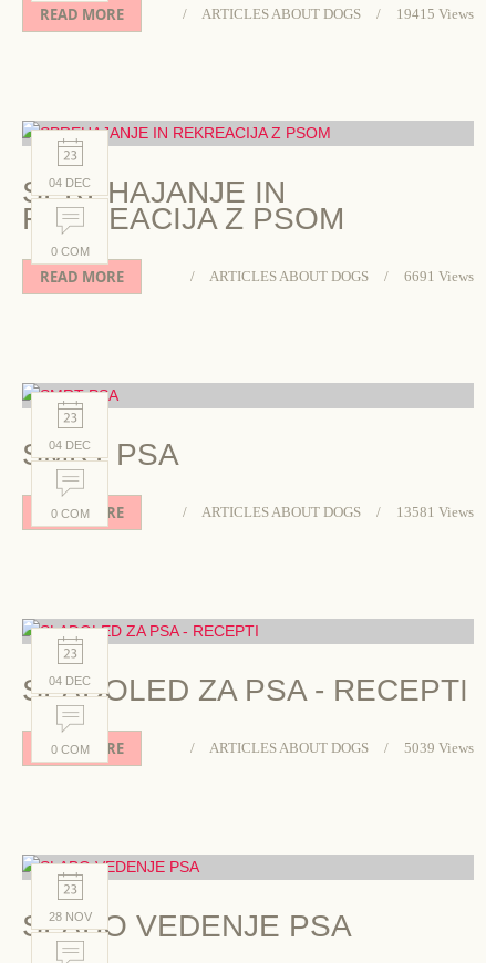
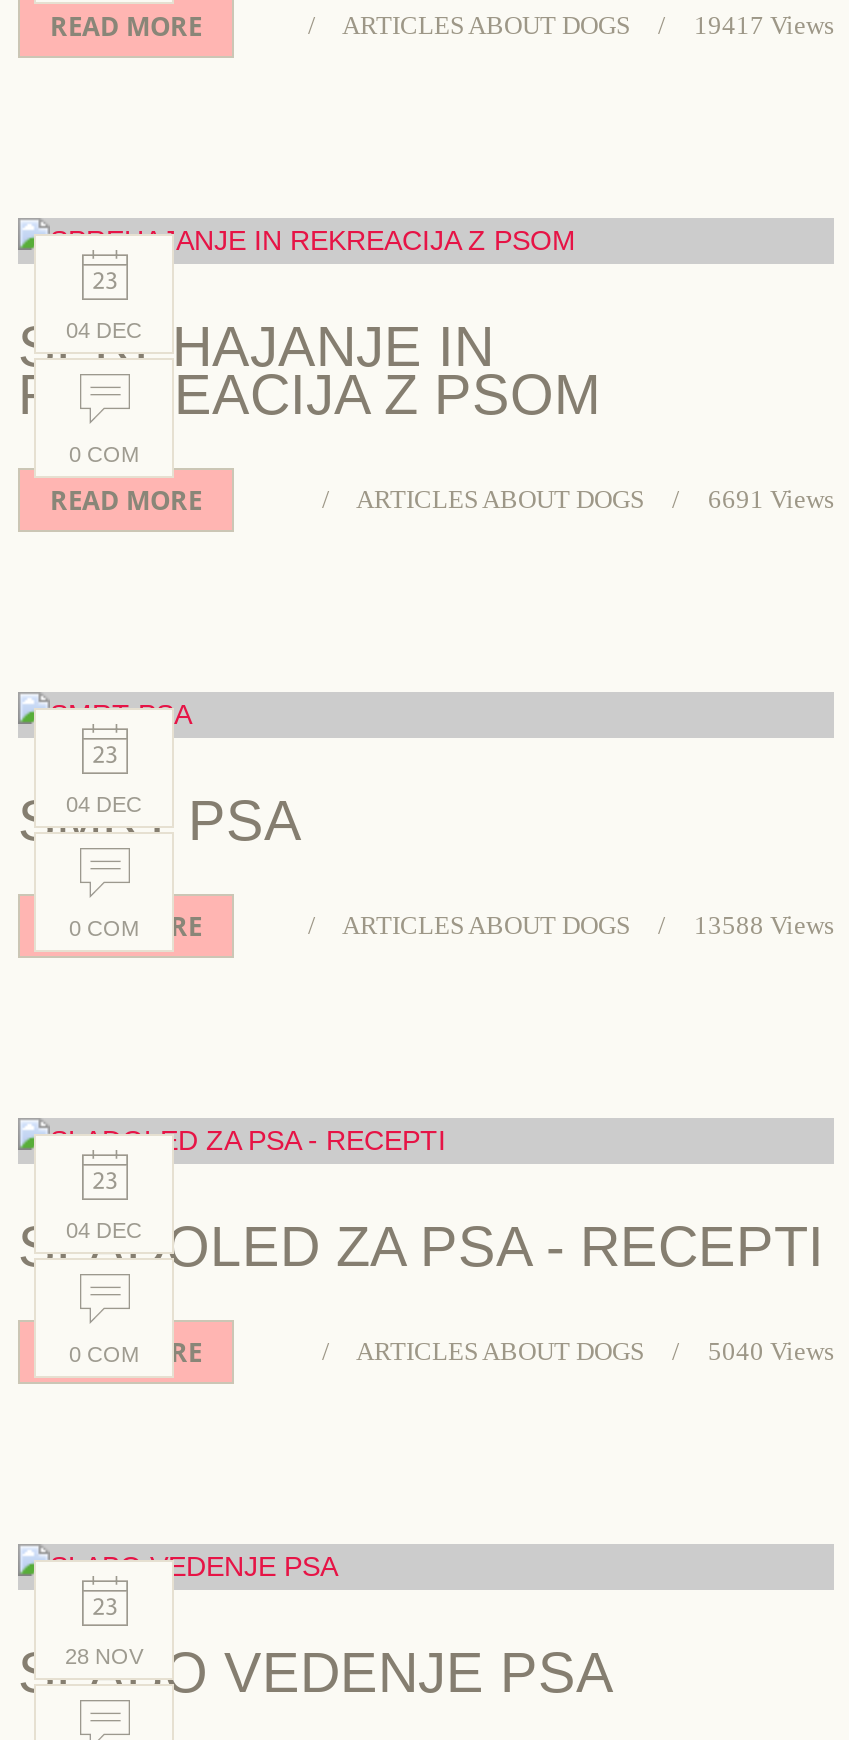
[396,6,474,22] 19415 Views -> [694,10,834,40] 19417 Views
[396,504,474,520] 13581 Views -> [694,910,834,940] 13588 Views
[404,739,474,756] 5039 Views -> [708,1336,834,1366] 5040 Views

